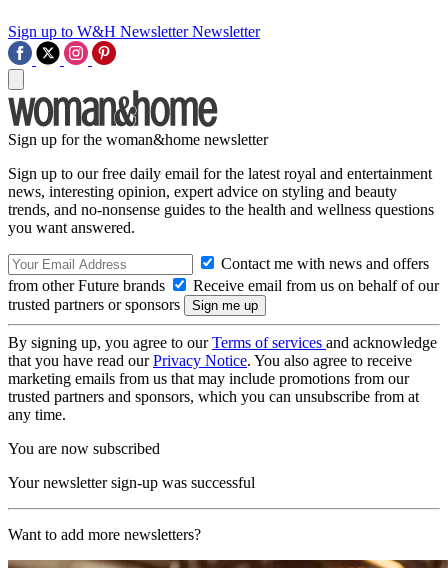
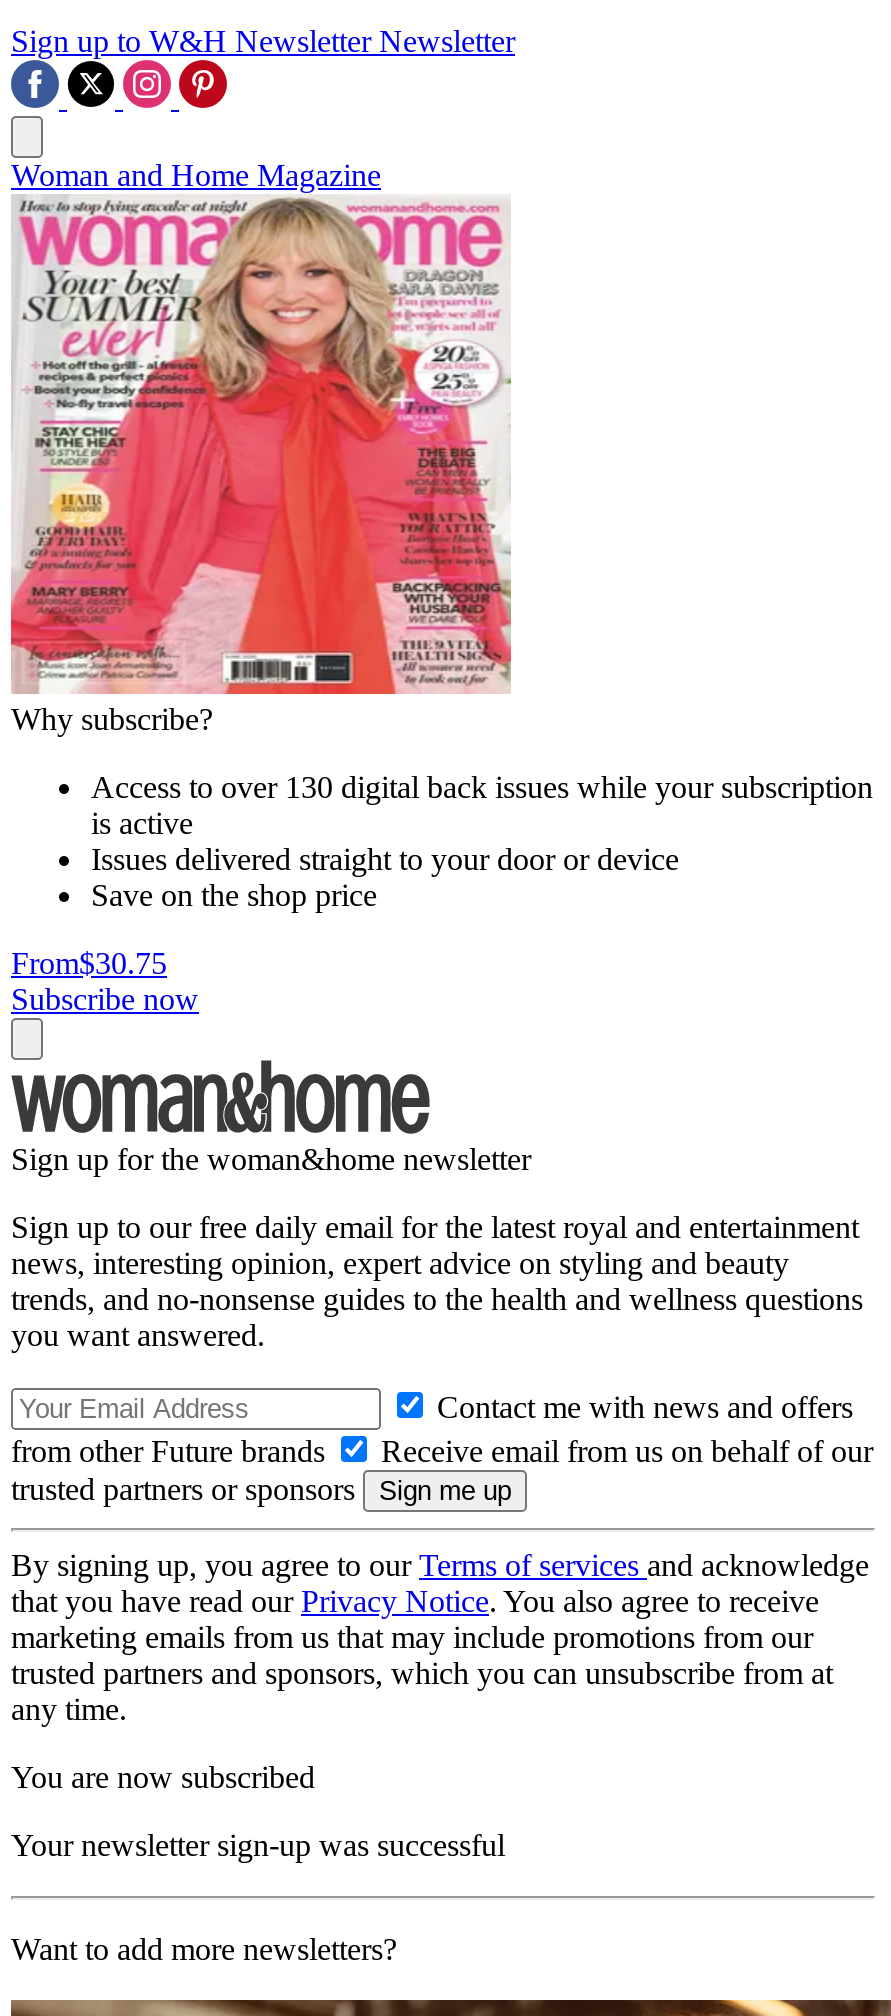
none -> [9,196,873,1016] [image] | Why subscribe? | Access to over 130 digital back issues while your subscription | is active | Issues delivered straight to your door or device | Save on the shop price | From$30.75 | Subscribe now
none -> [11,158,381,192] Woman and Home Magazine

